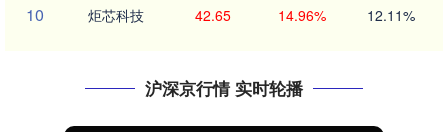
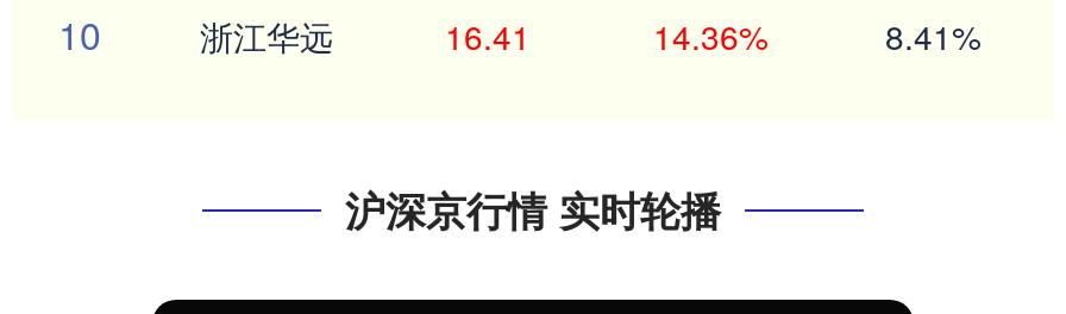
[88,5,414,25] 炬芯科技 | 42.65 | 14.96% | 12.11% -> [200,12,980,59] 浙江华远 | 16.41 | 14.36% | 8.41%

